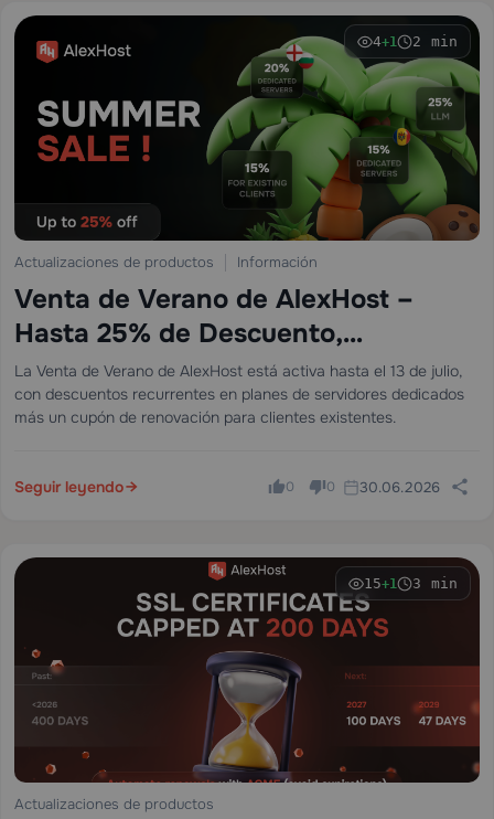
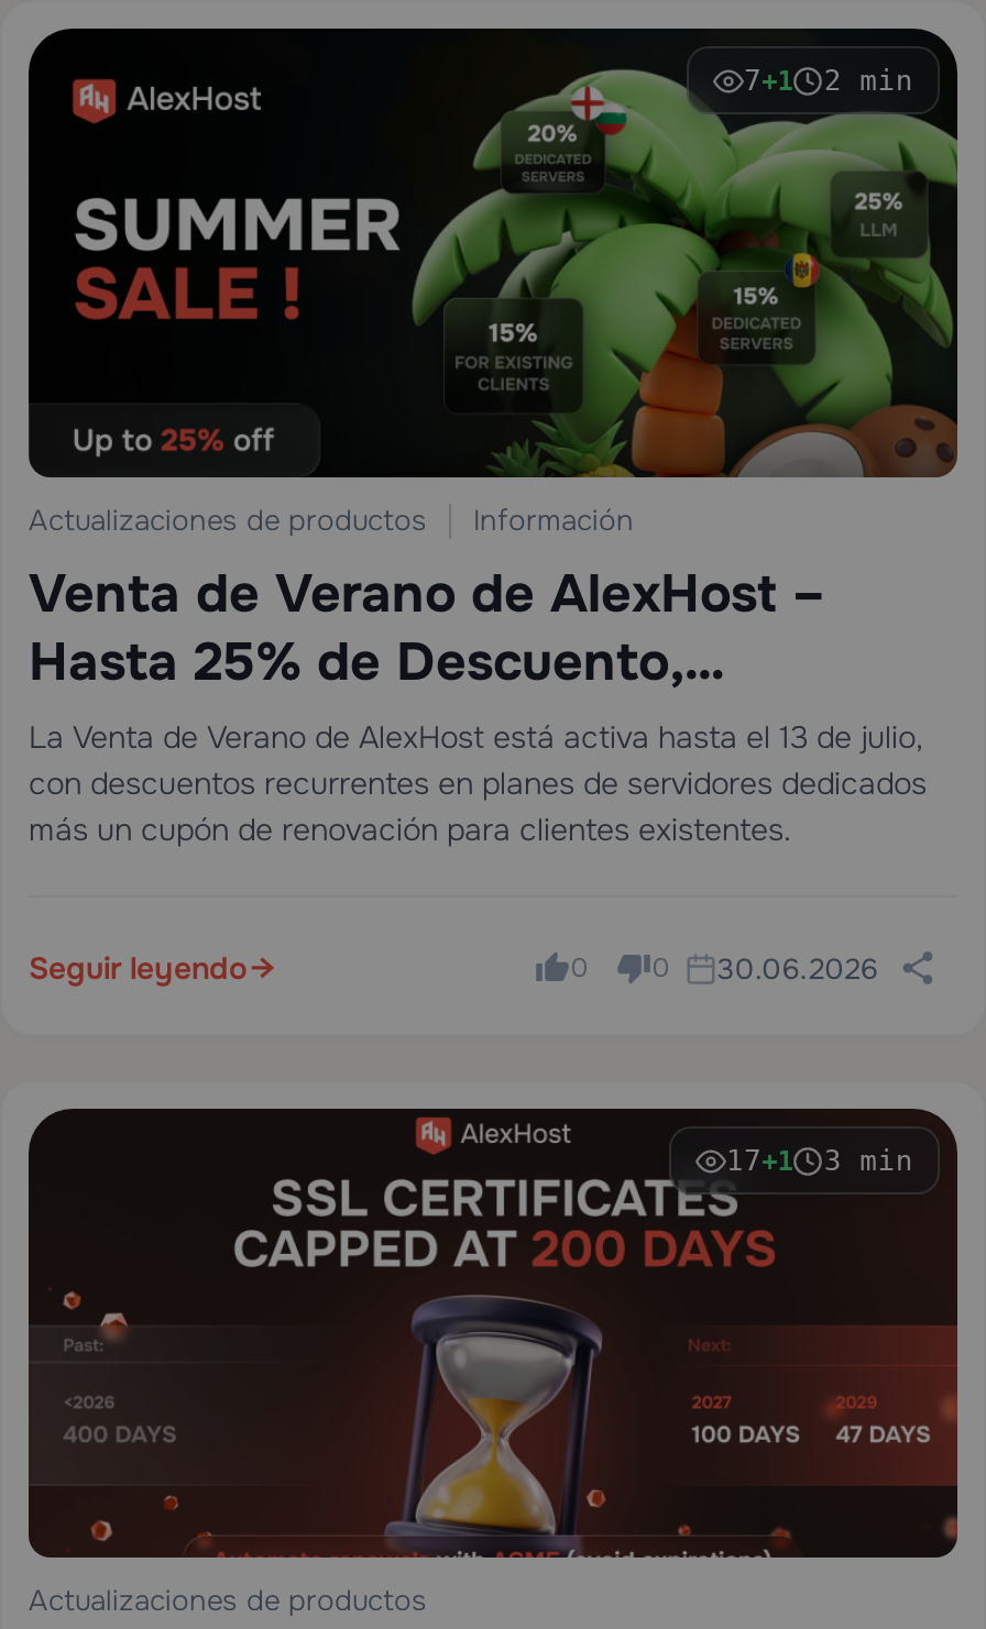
[373,33,458,50] 4+1 2 min -> [744,64,913,97] 7+1 2 min
[364,575,458,592] 15+1 3 min -> [726,1144,913,1177] 17+1 3 min

